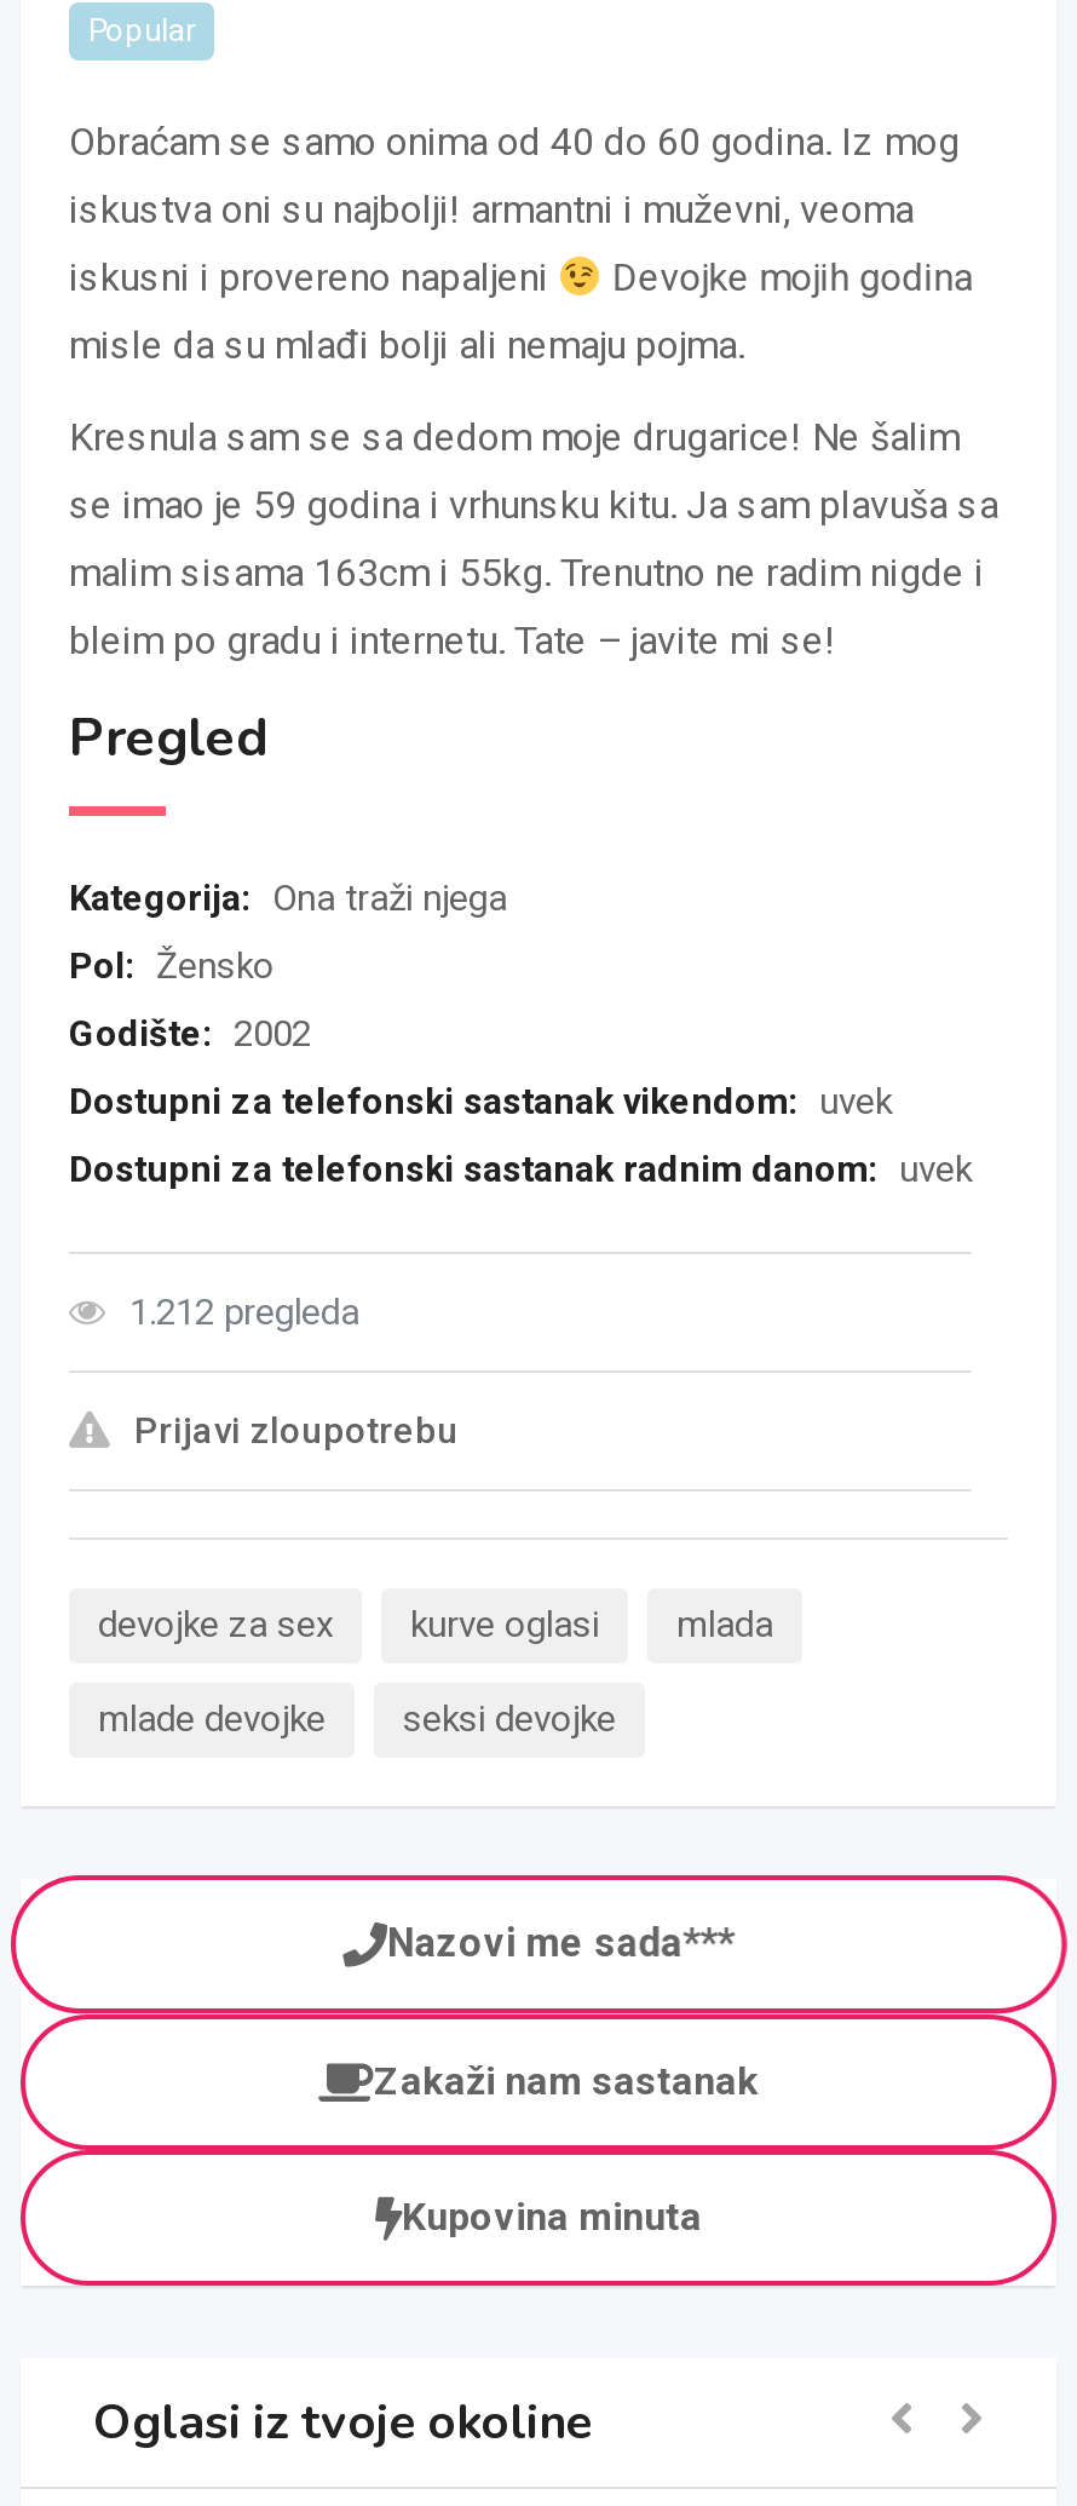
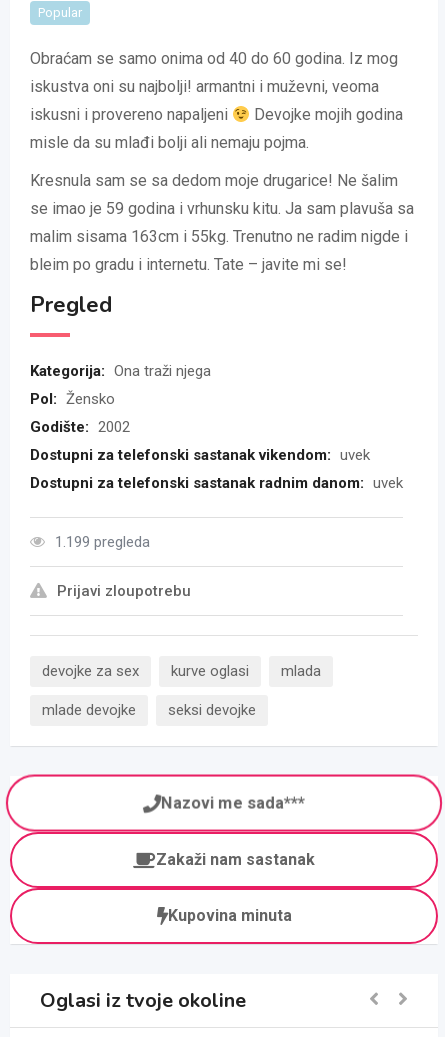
[129,1291,359,1334] 1.212 pregleda -> [55,533,150,551] 1.199 pregleda

